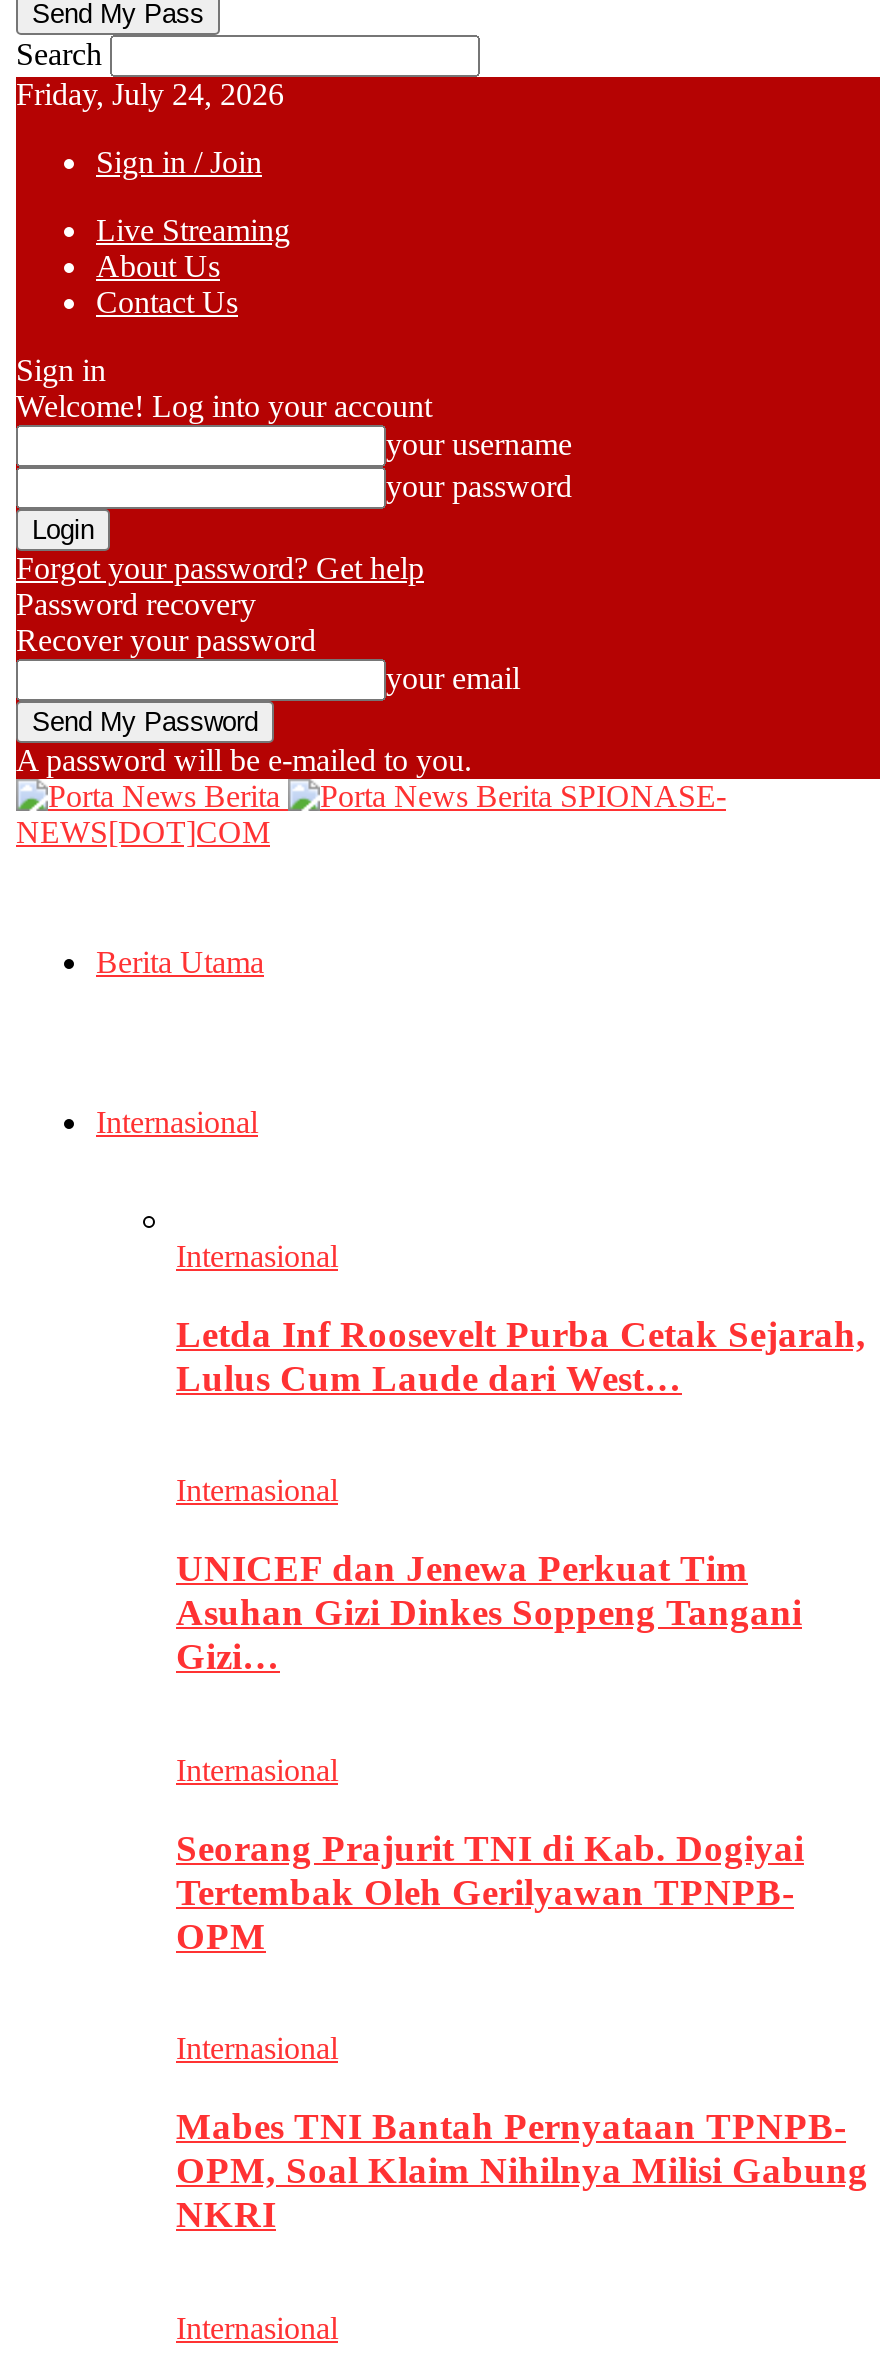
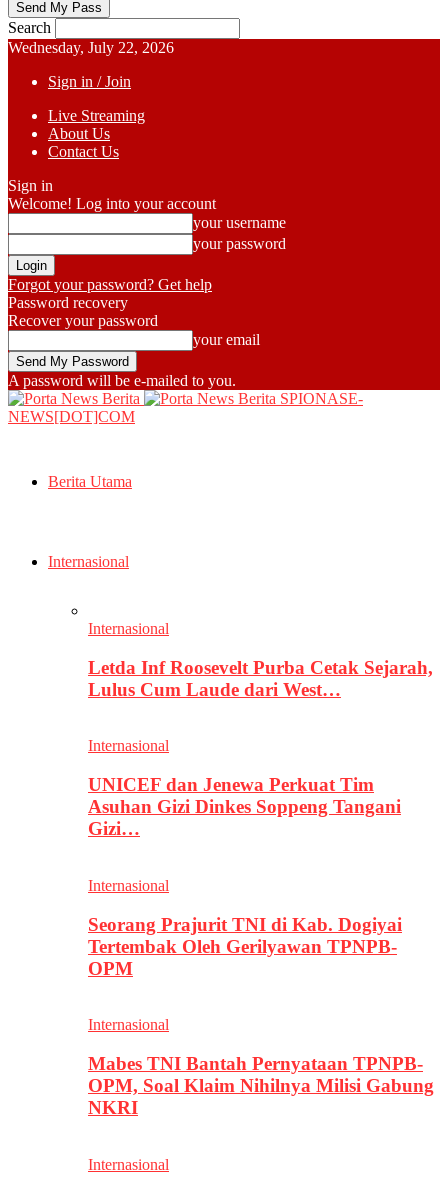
[16,77,284,111] Friday, July 24, 2026 -> [8,39,174,56] Wednesday, July 22, 2026

